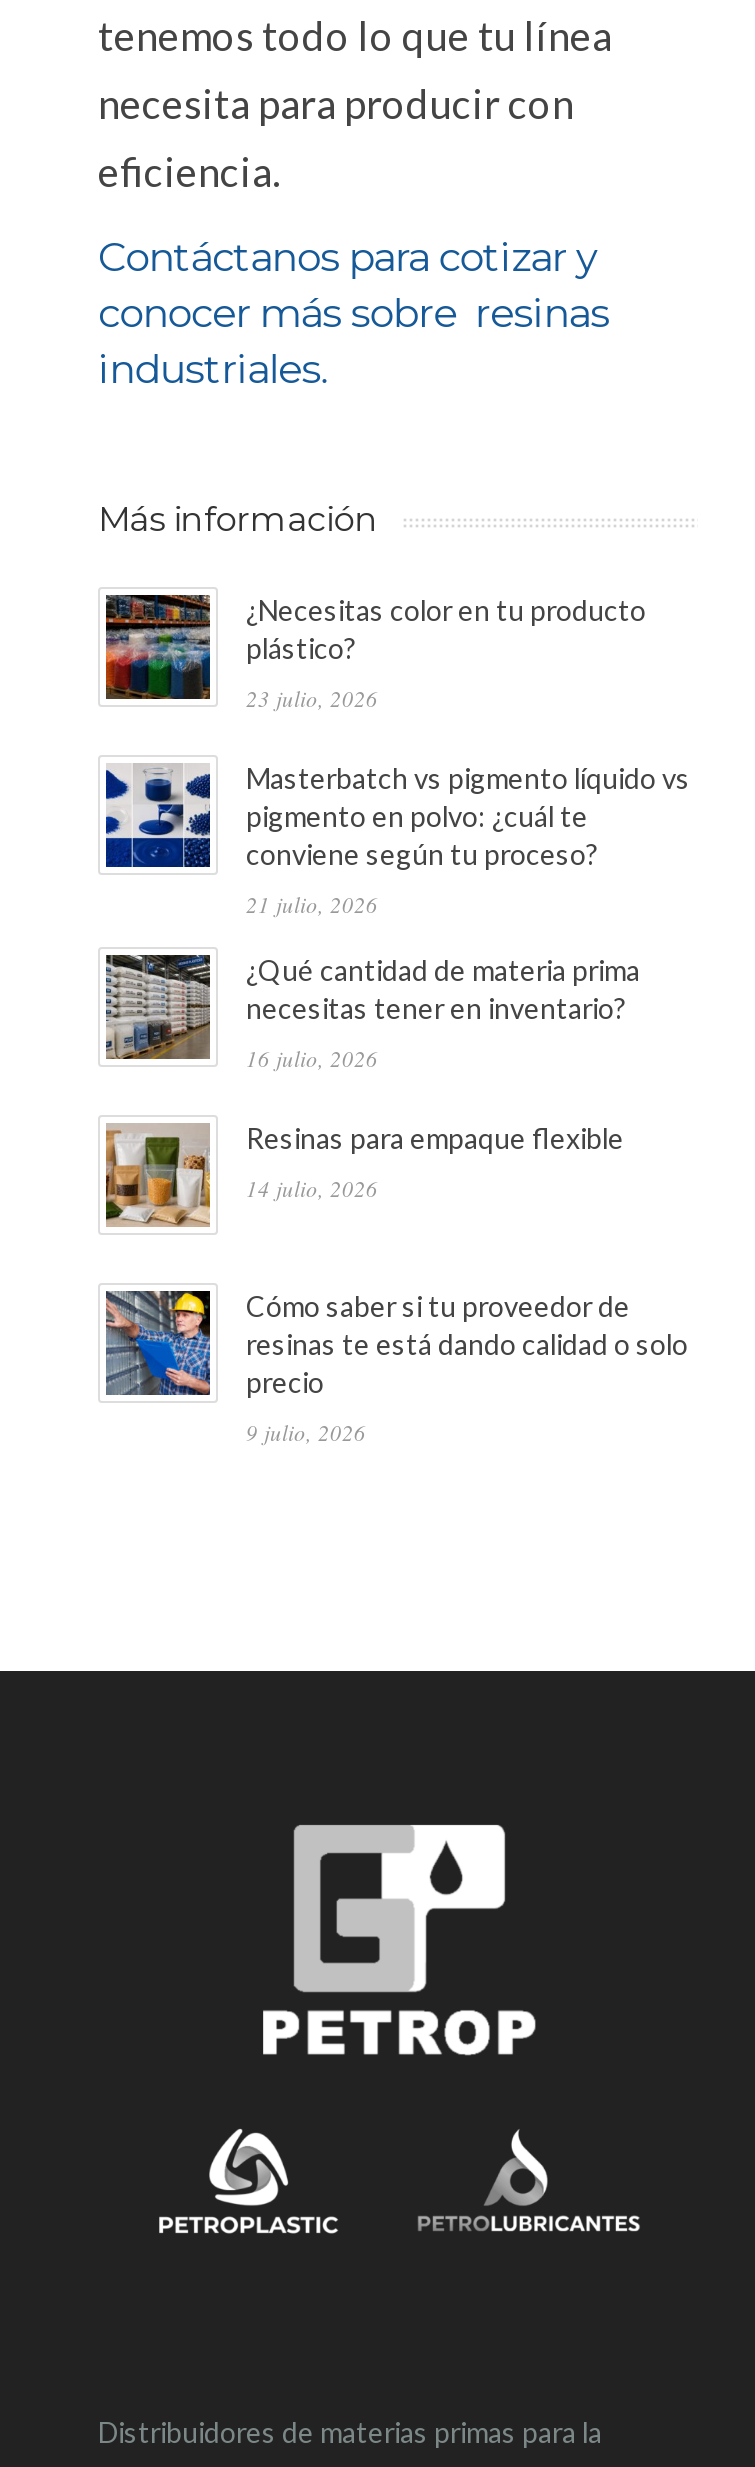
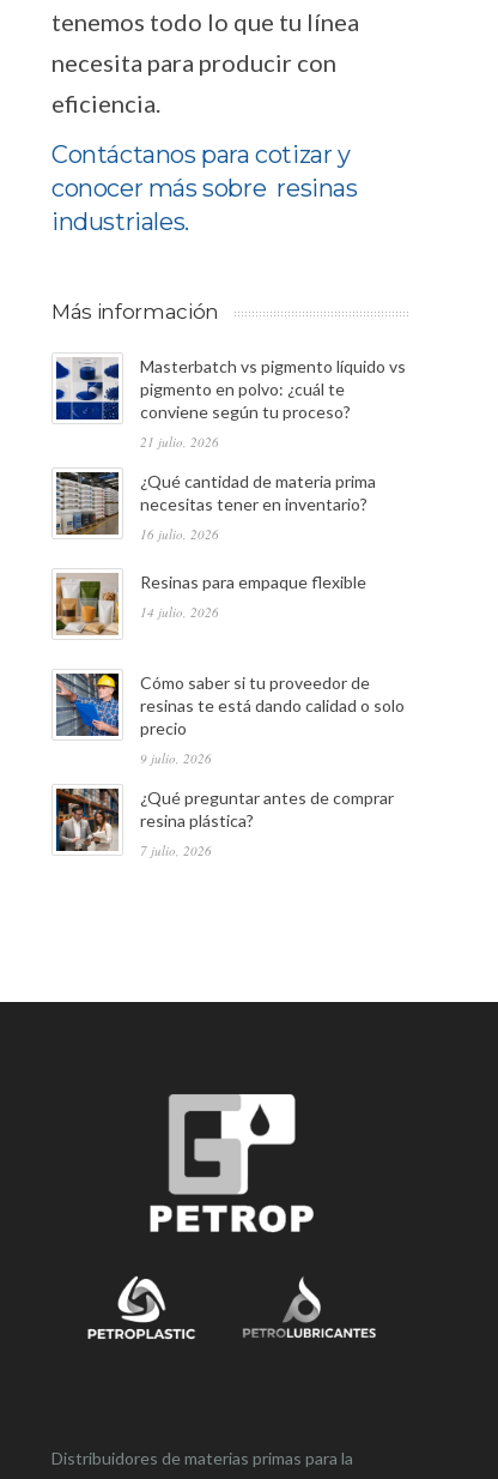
[104,593,646,713] [image] | ¿Necesitas color en tu producto | plástico? | 23 julio, 2026 -> none
moved [102,761,690,1447] -> [54,356,406,767]: [image] | Masterbatch vs pigmento líquido vs | pigmento en polvo: ¿cuál te | ... | precio | 9 julio, 2026
none -> [55,787,394,859] [image] | ¿Qué preguntar antes de comprar | resina plástica? | 7 julio, 2026

